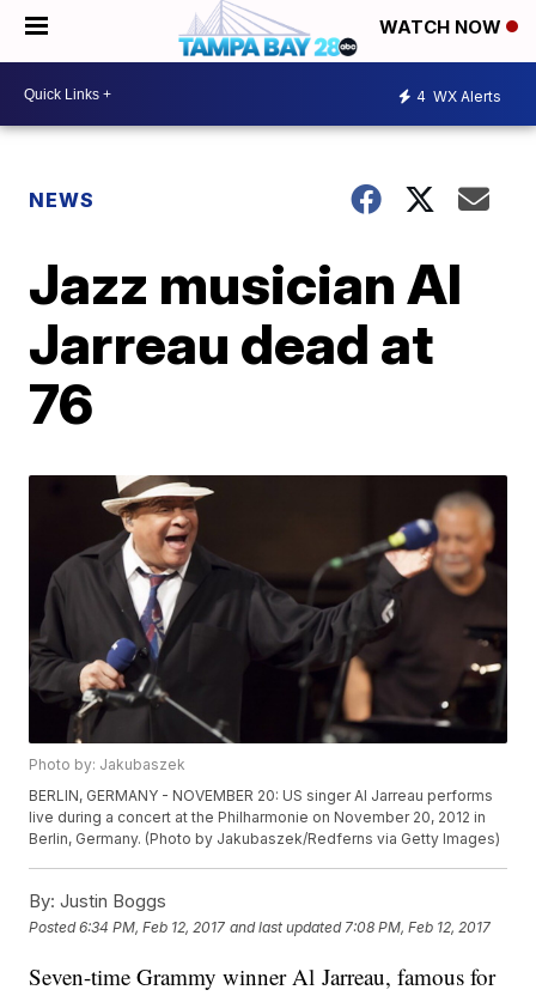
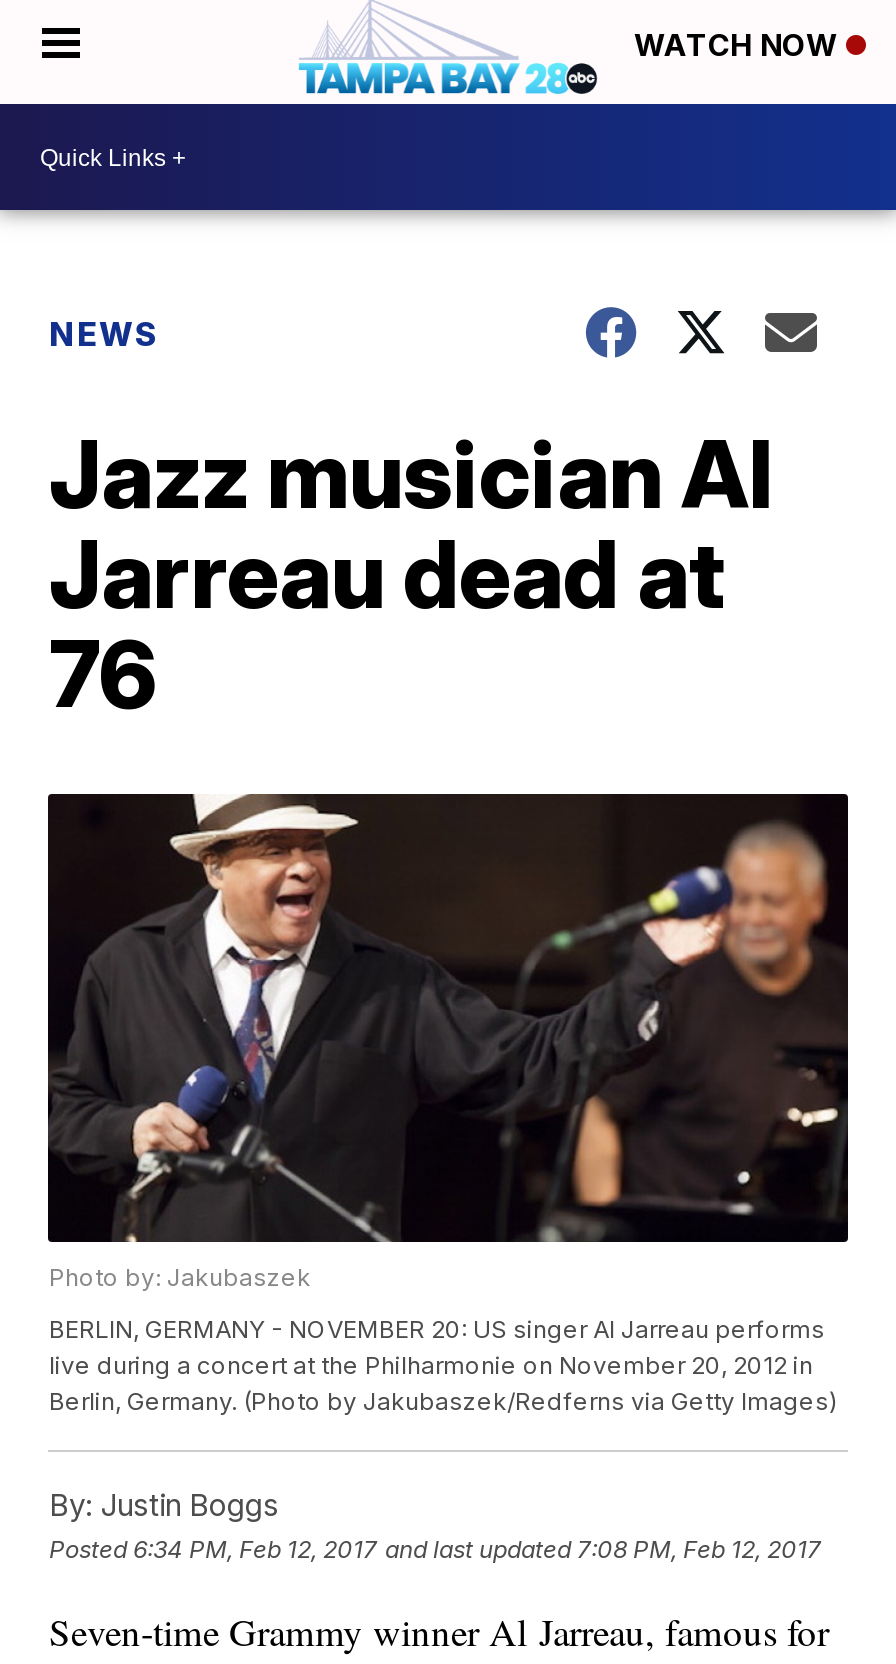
[416,87,501,105] 4 WX Alerts -> none

